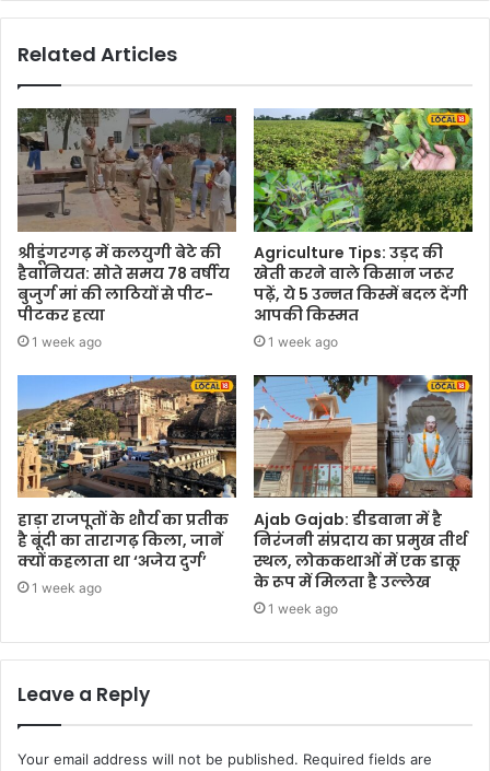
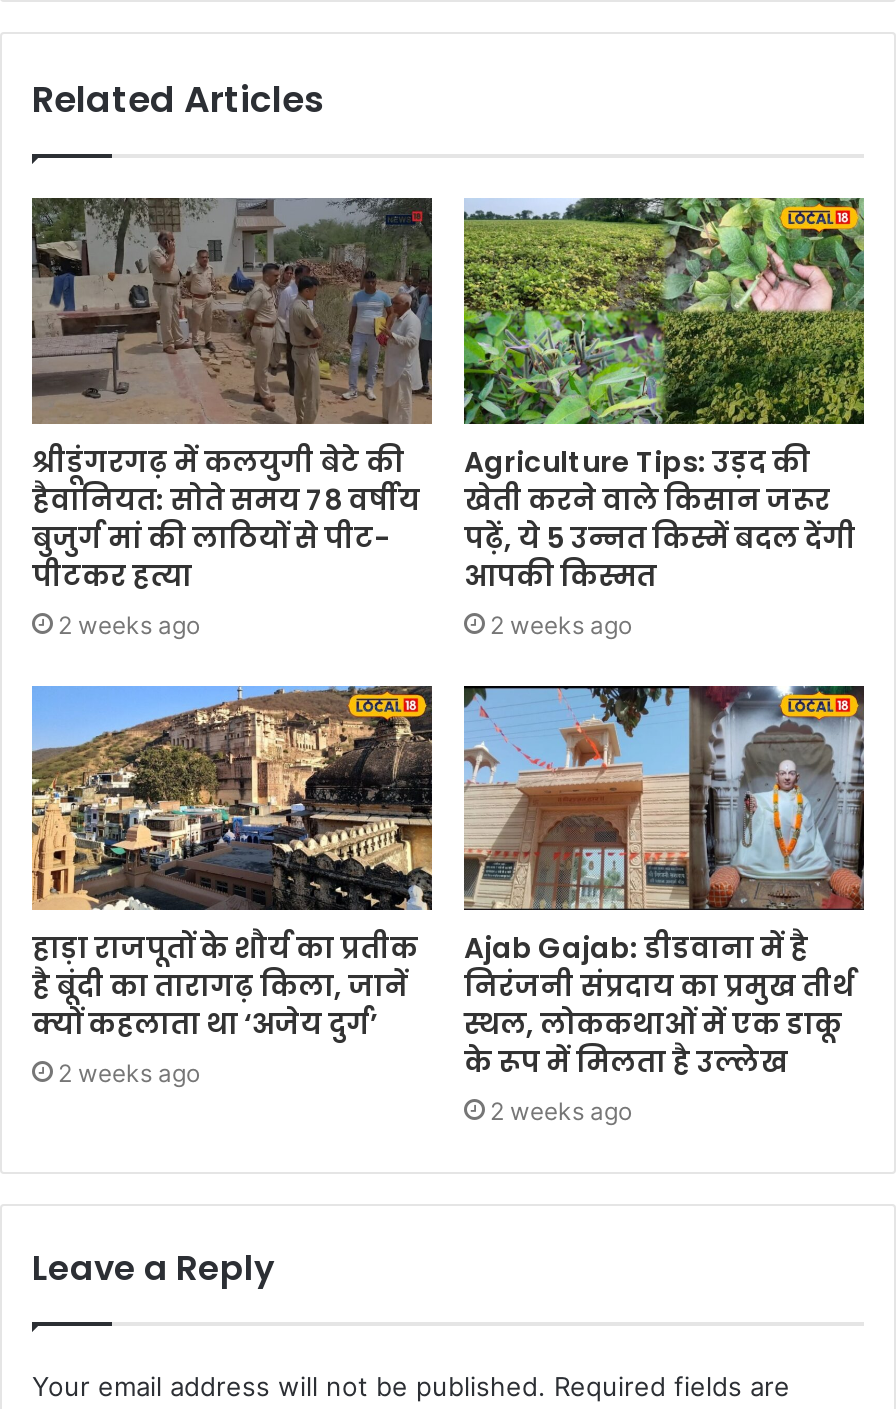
[32,333,102,350] 1 week ago -> [58,609,200,639] 2 weeks ago
[268,333,338,350] 1 week ago -> [490,609,632,639] 2 weeks ago
[32,579,102,596] 1 week ago -> [58,1058,200,1088] 2 weeks ago
[268,600,338,616] 1 week ago -> [490,1096,632,1126] 2 weeks ago

